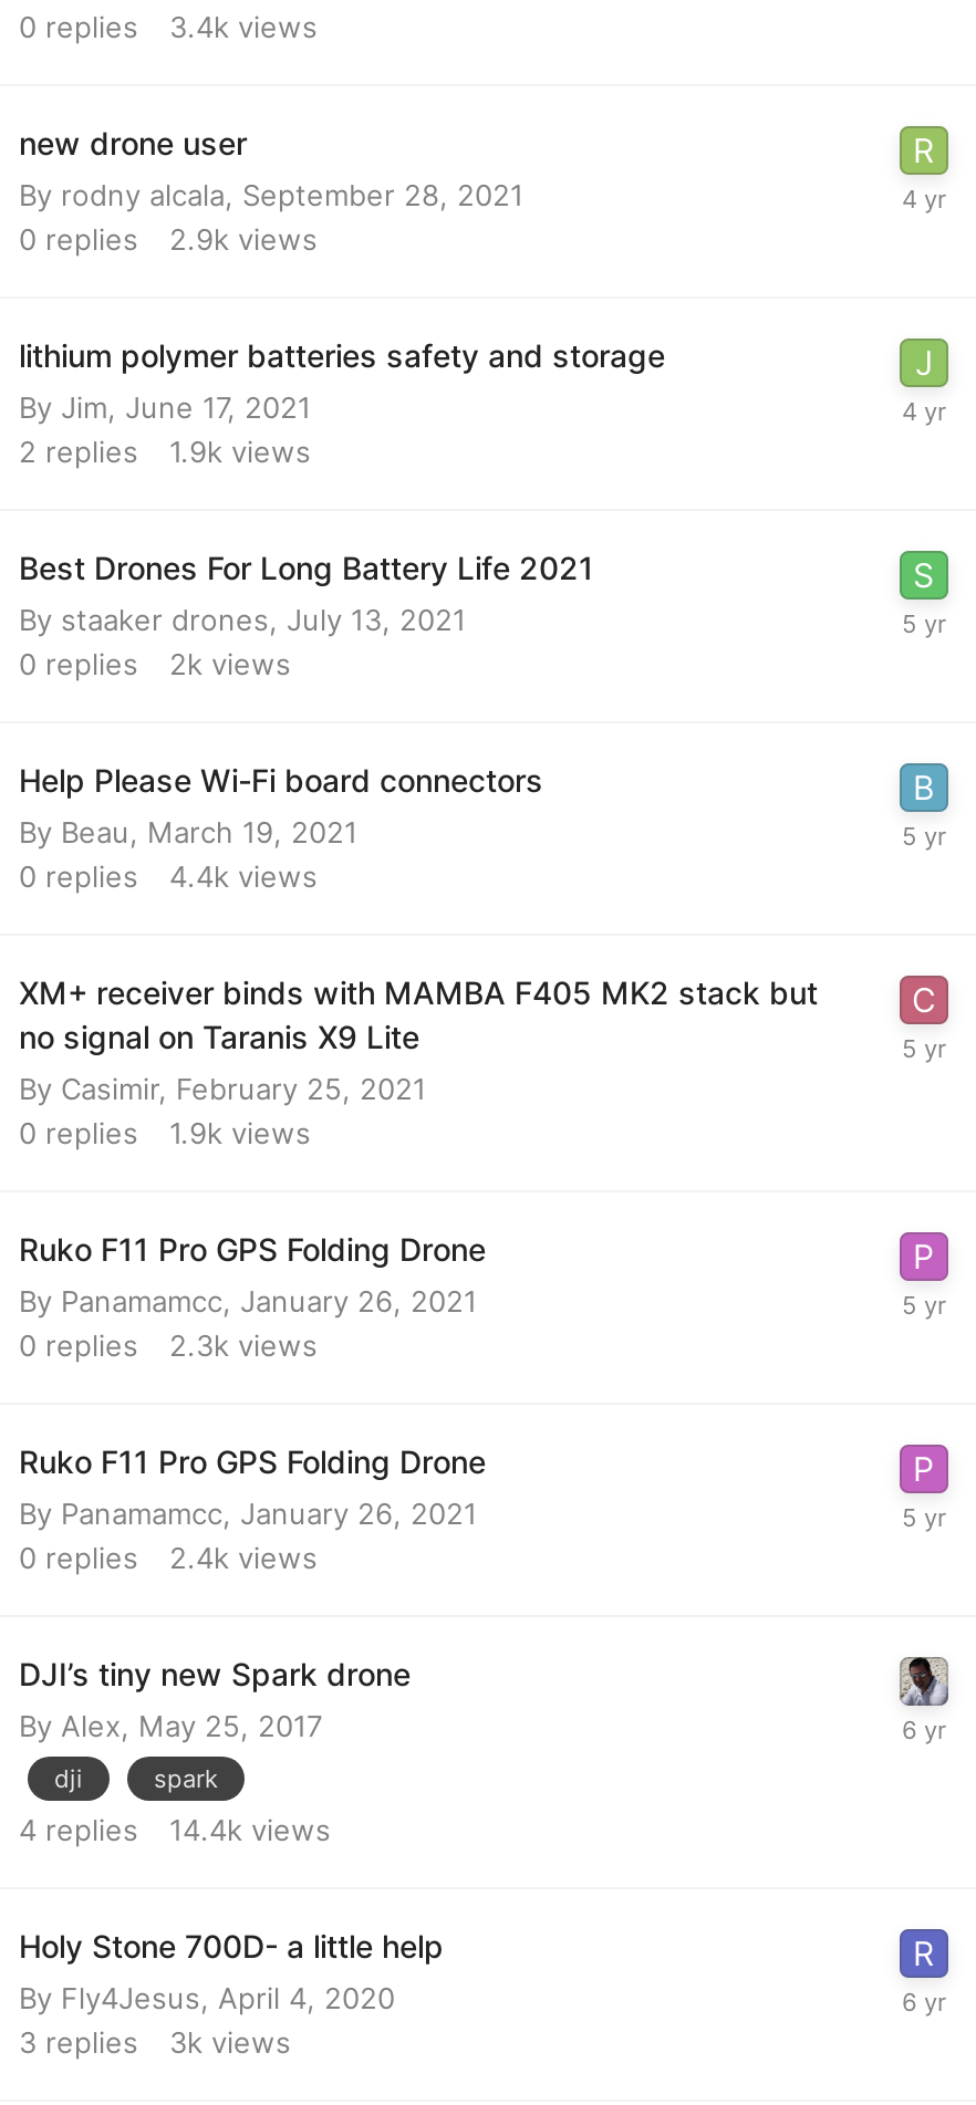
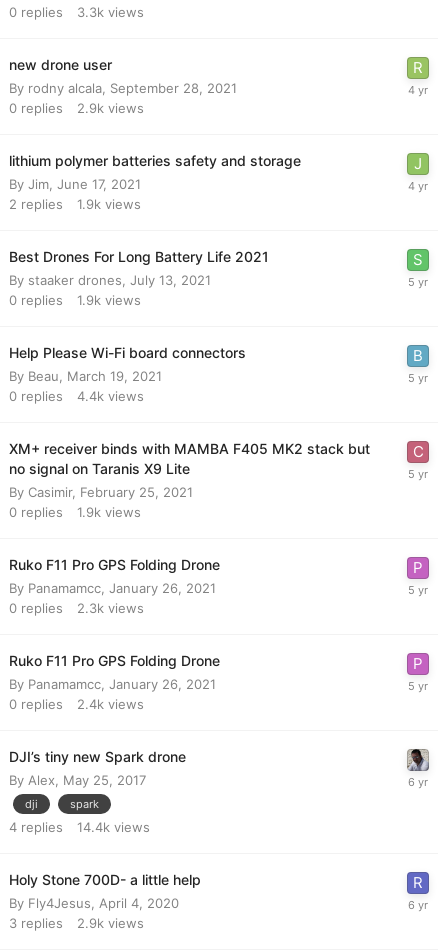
[19,9,318,44] 0 replies 3.4k views -> [9,4,144,20] 0 replies 3.3k views
[19,646,291,681] 0 replies 2k views -> [9,292,141,308] 0 replies 1.9k views
[19,2024,291,2060] 3 replies 3k views -> [9,915,144,931] 3 replies 2.9k views

